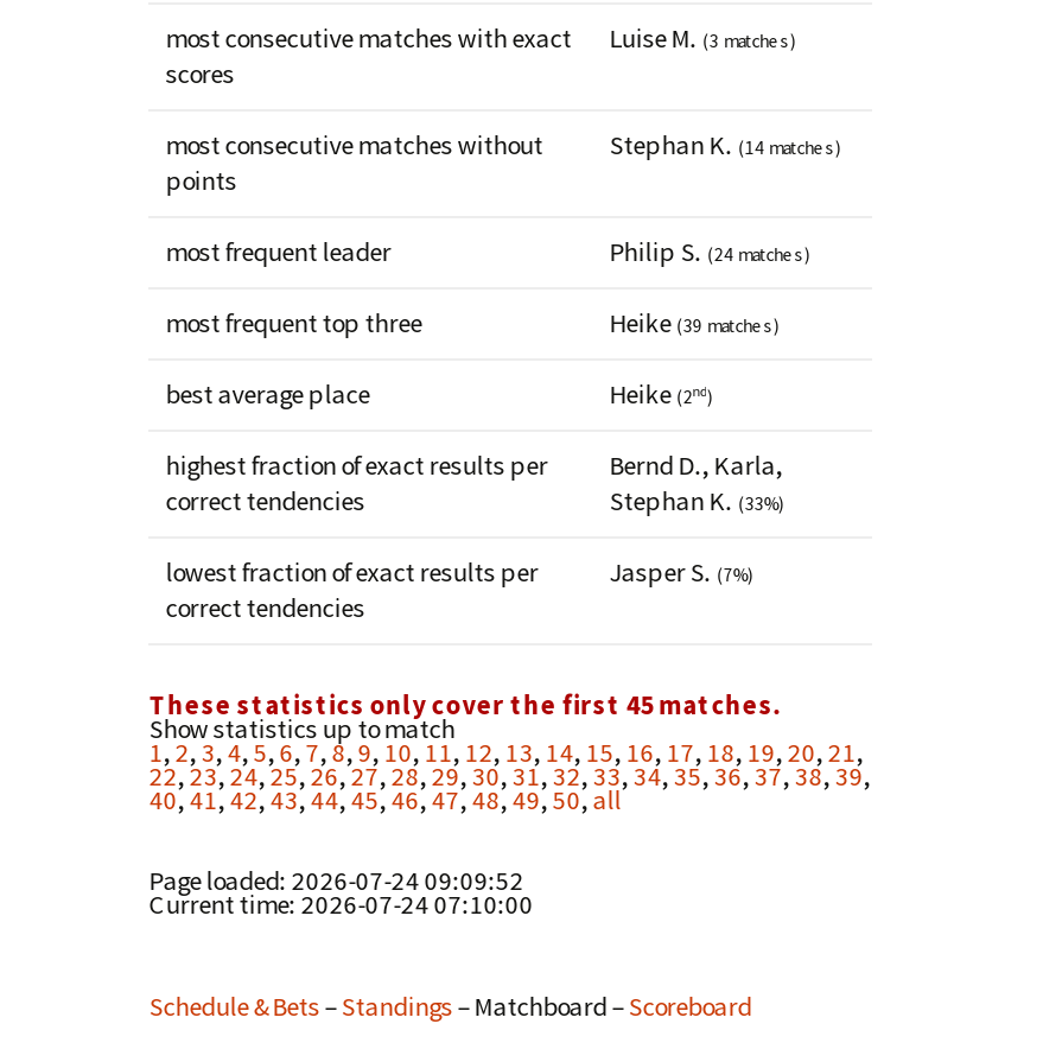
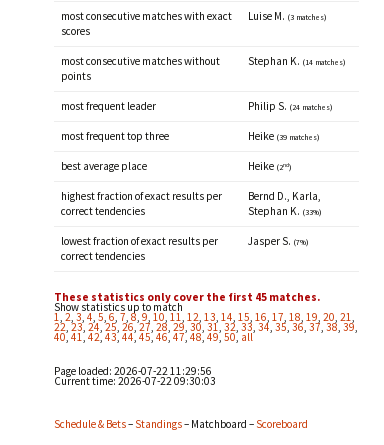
[149,865,524,898] Page loaded: 2026-07-24 09:09:52 -> [54,364,212,378] Page loaded: 2026-07-22 11:29:56
[149,889,533,922] Current time:2026-07-24 07:10:00 -> [54,374,216,388] Current time:2026-07-22 09:30:03

